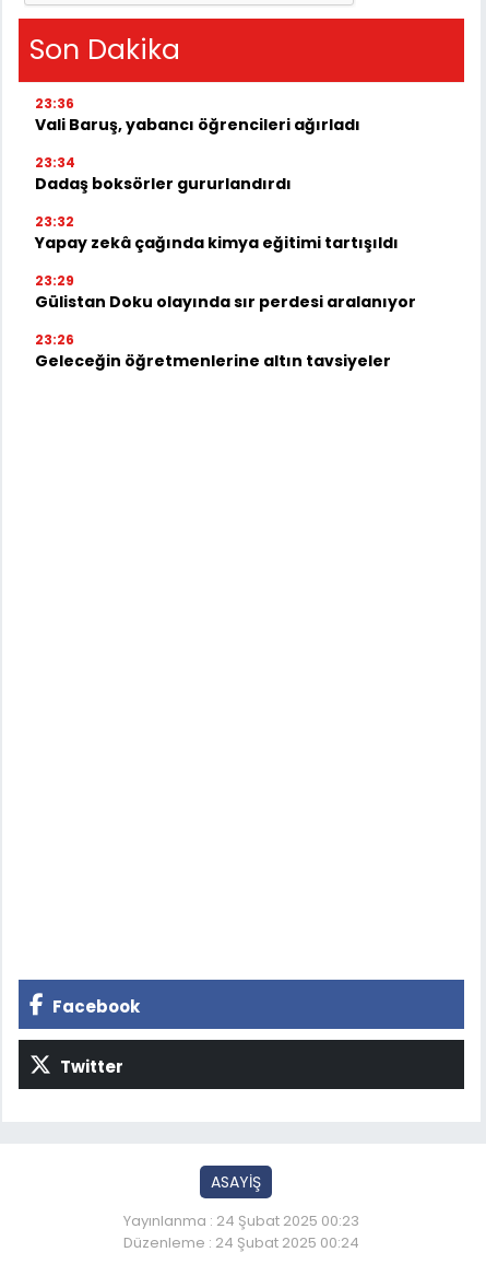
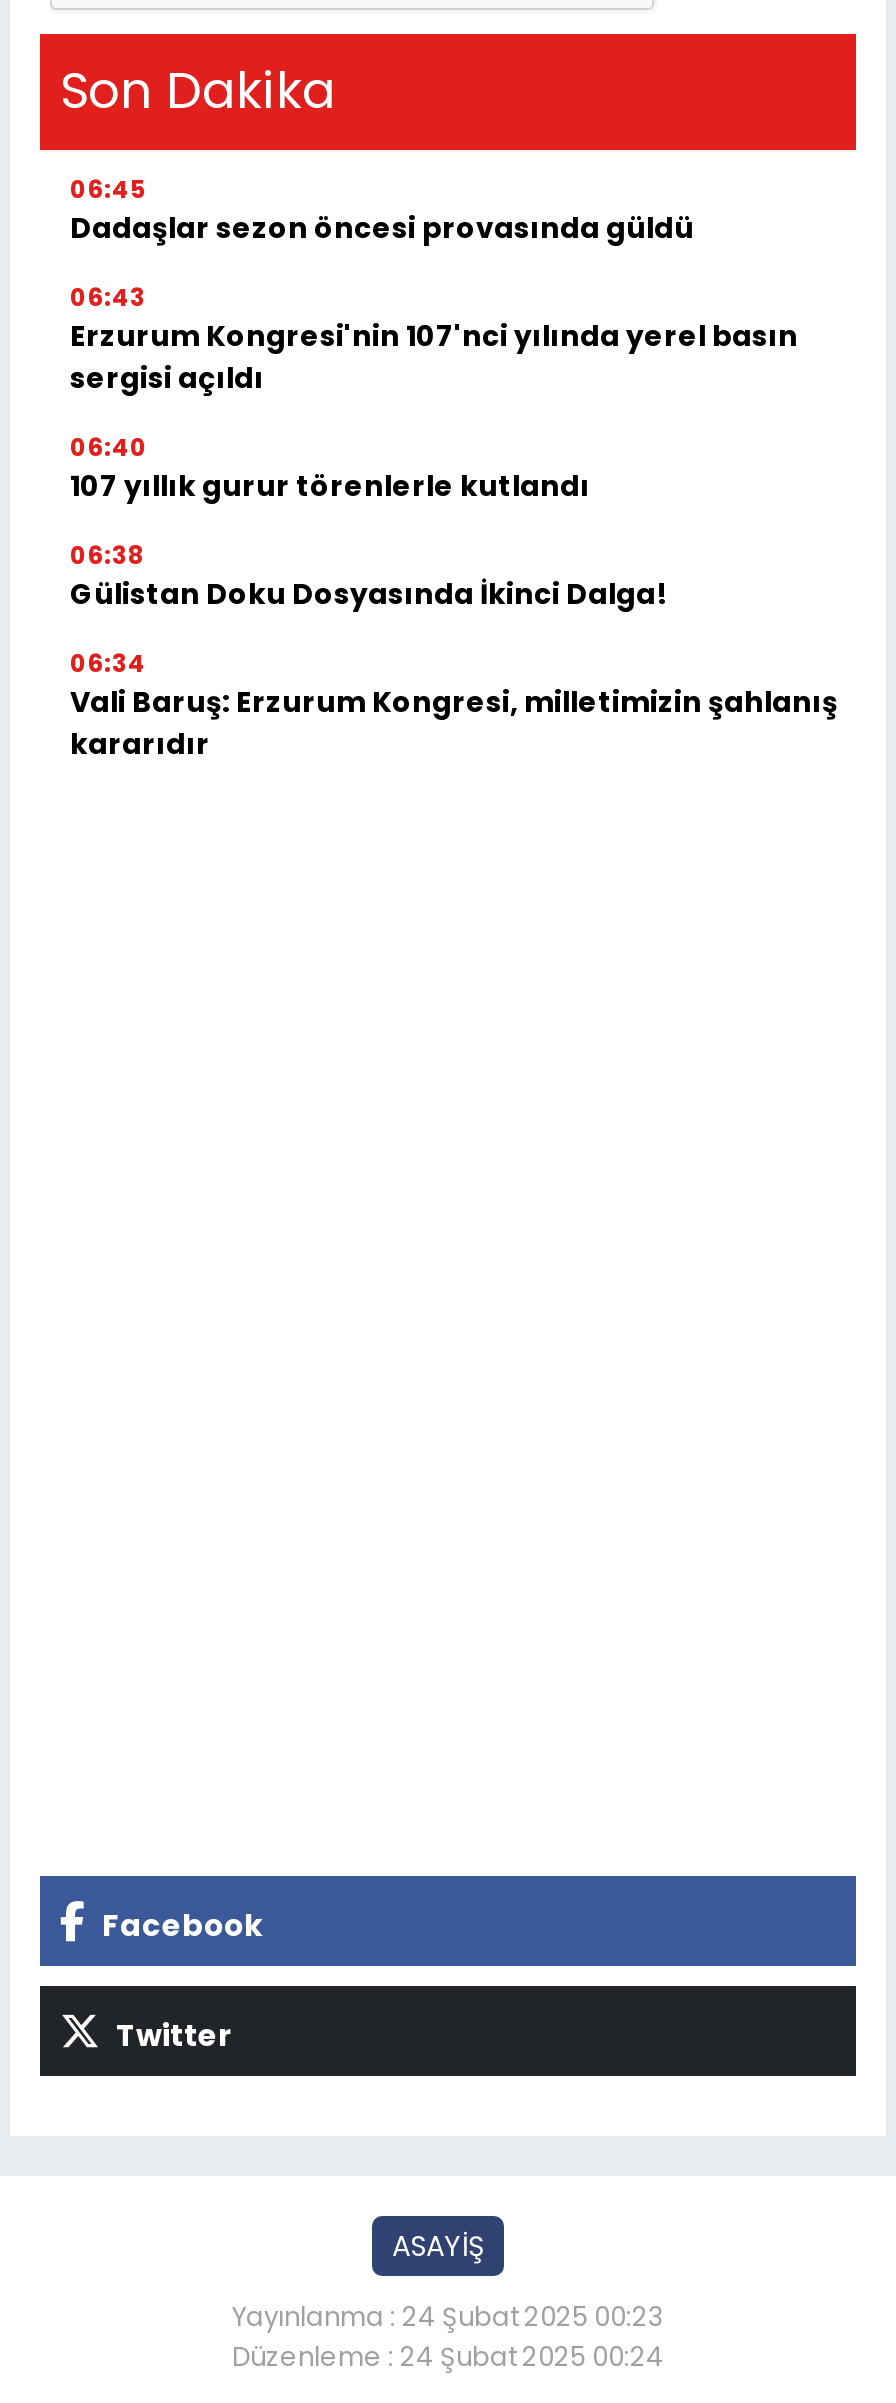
[35,94,360,136] 23:36 | Vali Baruş, yabancı öğrencileri ağırladı -> [70,172,694,248] 06:45 | Dadaşlar sezon öncesi provasında güldü
[35,153,292,195] 23:34 | Dadaş boksörler gururlandırdı -> [70,280,798,398] 06:43 | Erzurum Kongresi'nin 107'nci yılında yerel basın | sergisi açıldı
[35,212,399,254] 23:32 | Yapay zekâ çağında kimya eğitimi tartışıldı -> [70,430,590,506] 06:40 | 107 yıllık gurur törenlerle kutlandı
[35,271,416,313] 23:29 | Gülistan Doku olayında sır perdesi aralanıyor -> [70,538,668,614] 06:38 | Gülistan Doku Dosyasında İkinci Dalga!
[35,330,391,372] 23:26 | Geleceğin öğretmenlerine altın tavsiyeler -> [70,646,838,764] 06:34 | Vali Baruş: Erzurum Kongresi, milletimizin şahlanış | kararıdır

